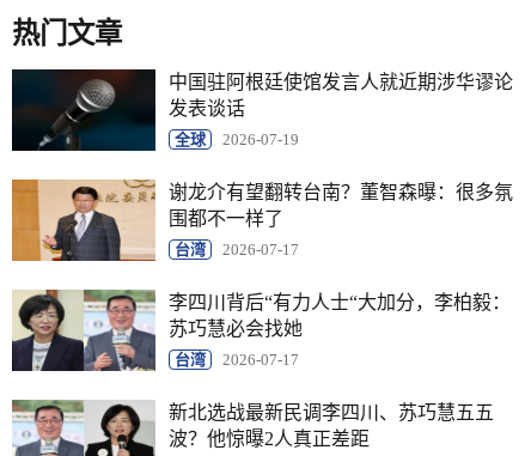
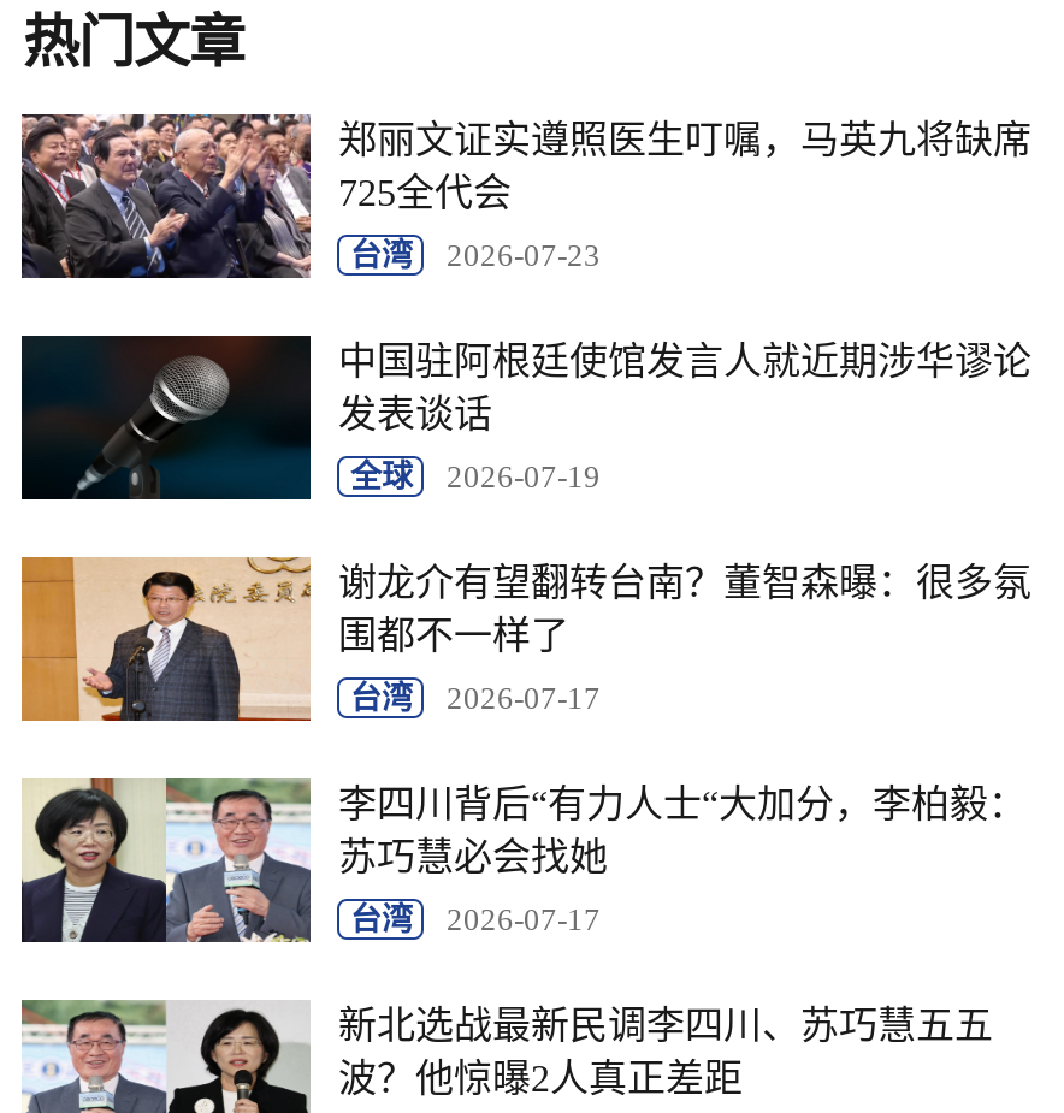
none -> [19,112,1031,280] [image] | 郑丽文证实遵照医生叮嘱，马英九将缺席 | 725全代会 | 台湾 | 2026-07-23

